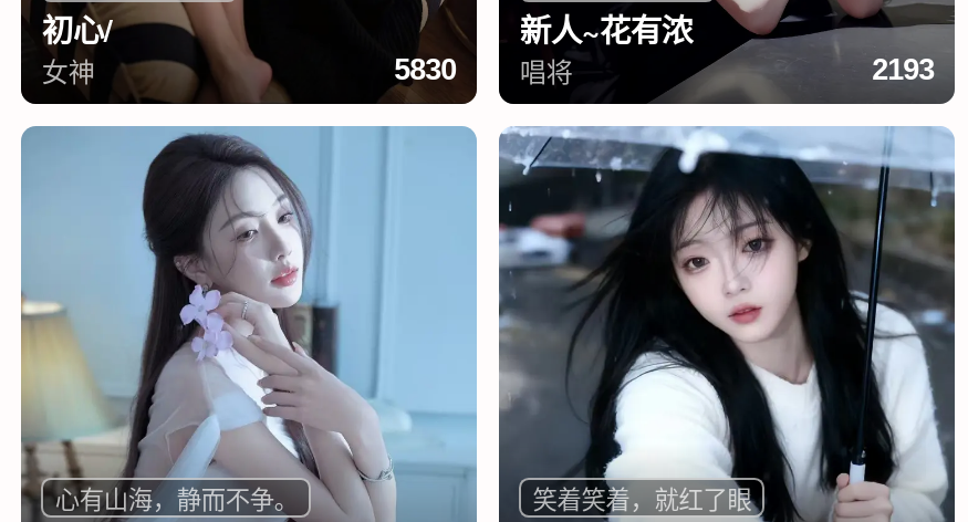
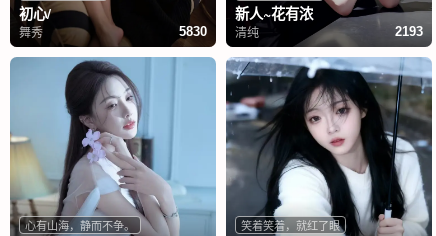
[42,50,95,88] 女神 -> [19,23,43,40] 舞秀
[520,50,573,88] 唱将 -> [235,23,259,40] 清纯

